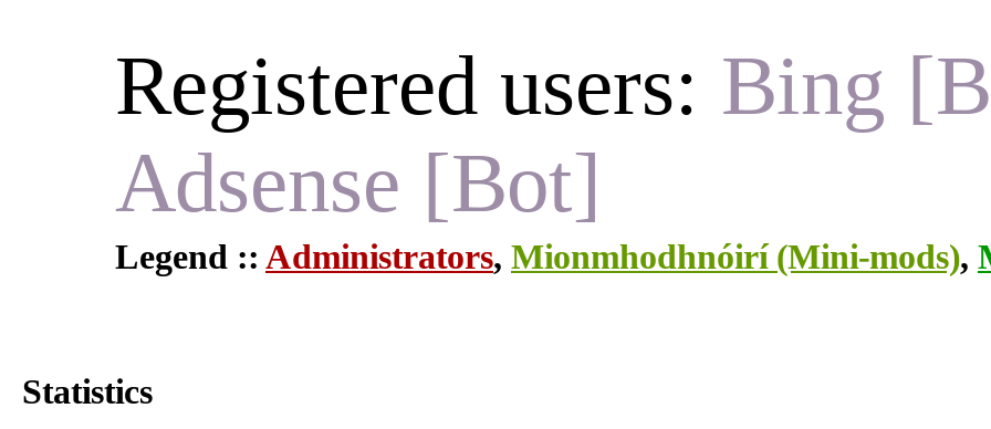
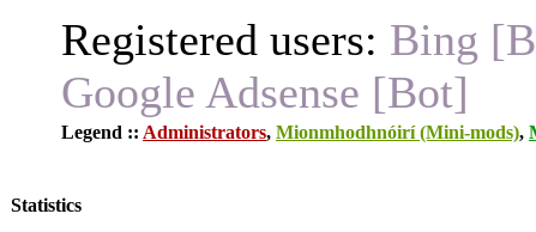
[115,136,602,229] Adsense [Bot] -> [61,67,469,117] Google Adsense [Bot]

